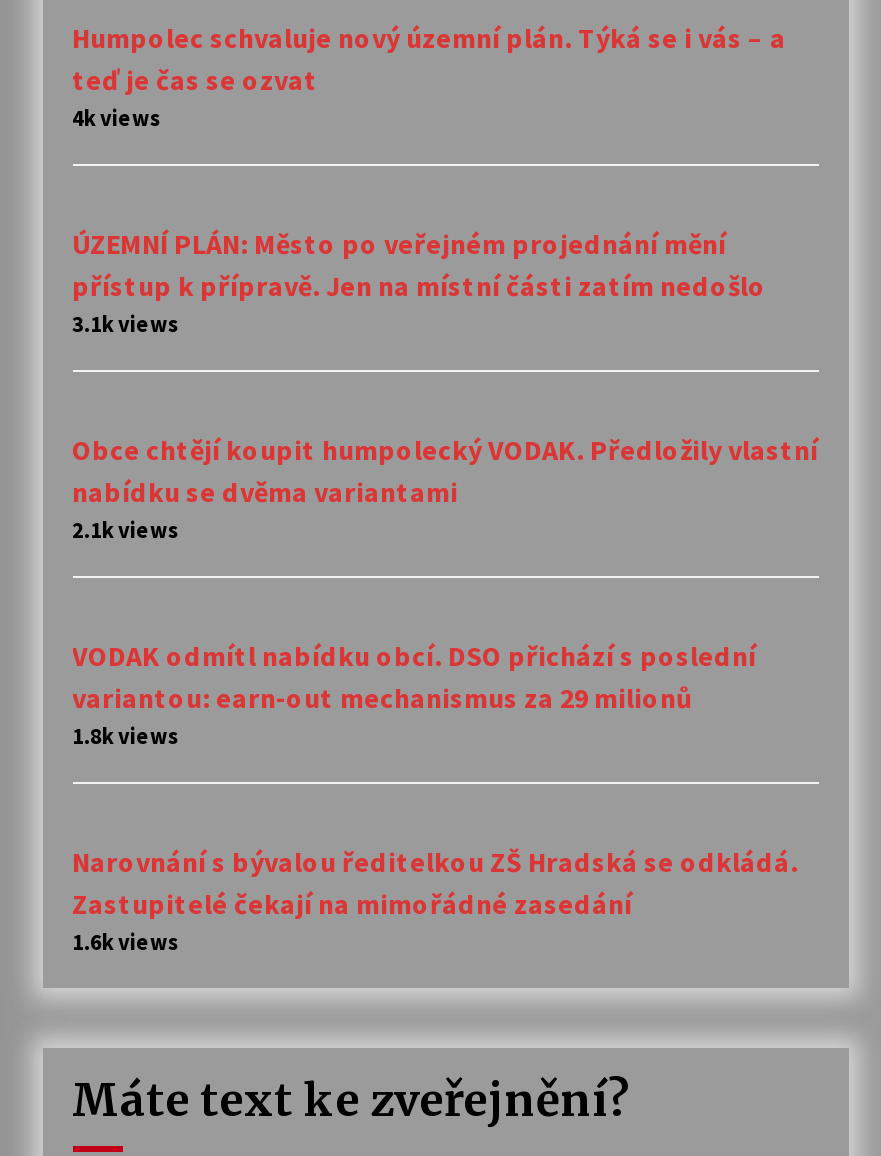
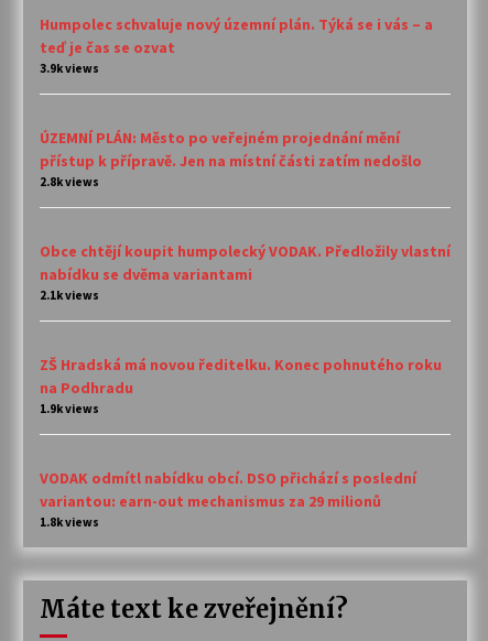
[72,105,162,133] 4k views -> [39,61,99,76] 3.9k views
[72,311,180,339] 3.1k views -> [39,174,99,190] 2.8k views
none -> [39,355,441,417] ZŠ Hradská má novou ředitelku. Konec pohnutého roku | na Podhradu | 1.9k views
moved [72,639,756,751] -> [39,469,416,530]: VODAK odmítl nabídku obcí. DSO přichází s poslední | variantou: earn-out mechanismus za 29 milionů | 1.8k views
[72,845,798,957] Narovnání s bývalou ředitelkou ZŠ Hradská se odkládá. | Zastupitelé čekají na mimořádné zasedání | 1.6k views -> none

